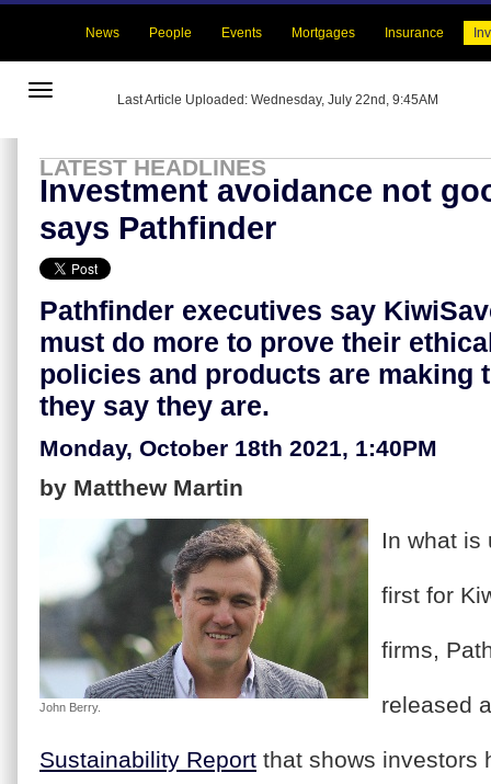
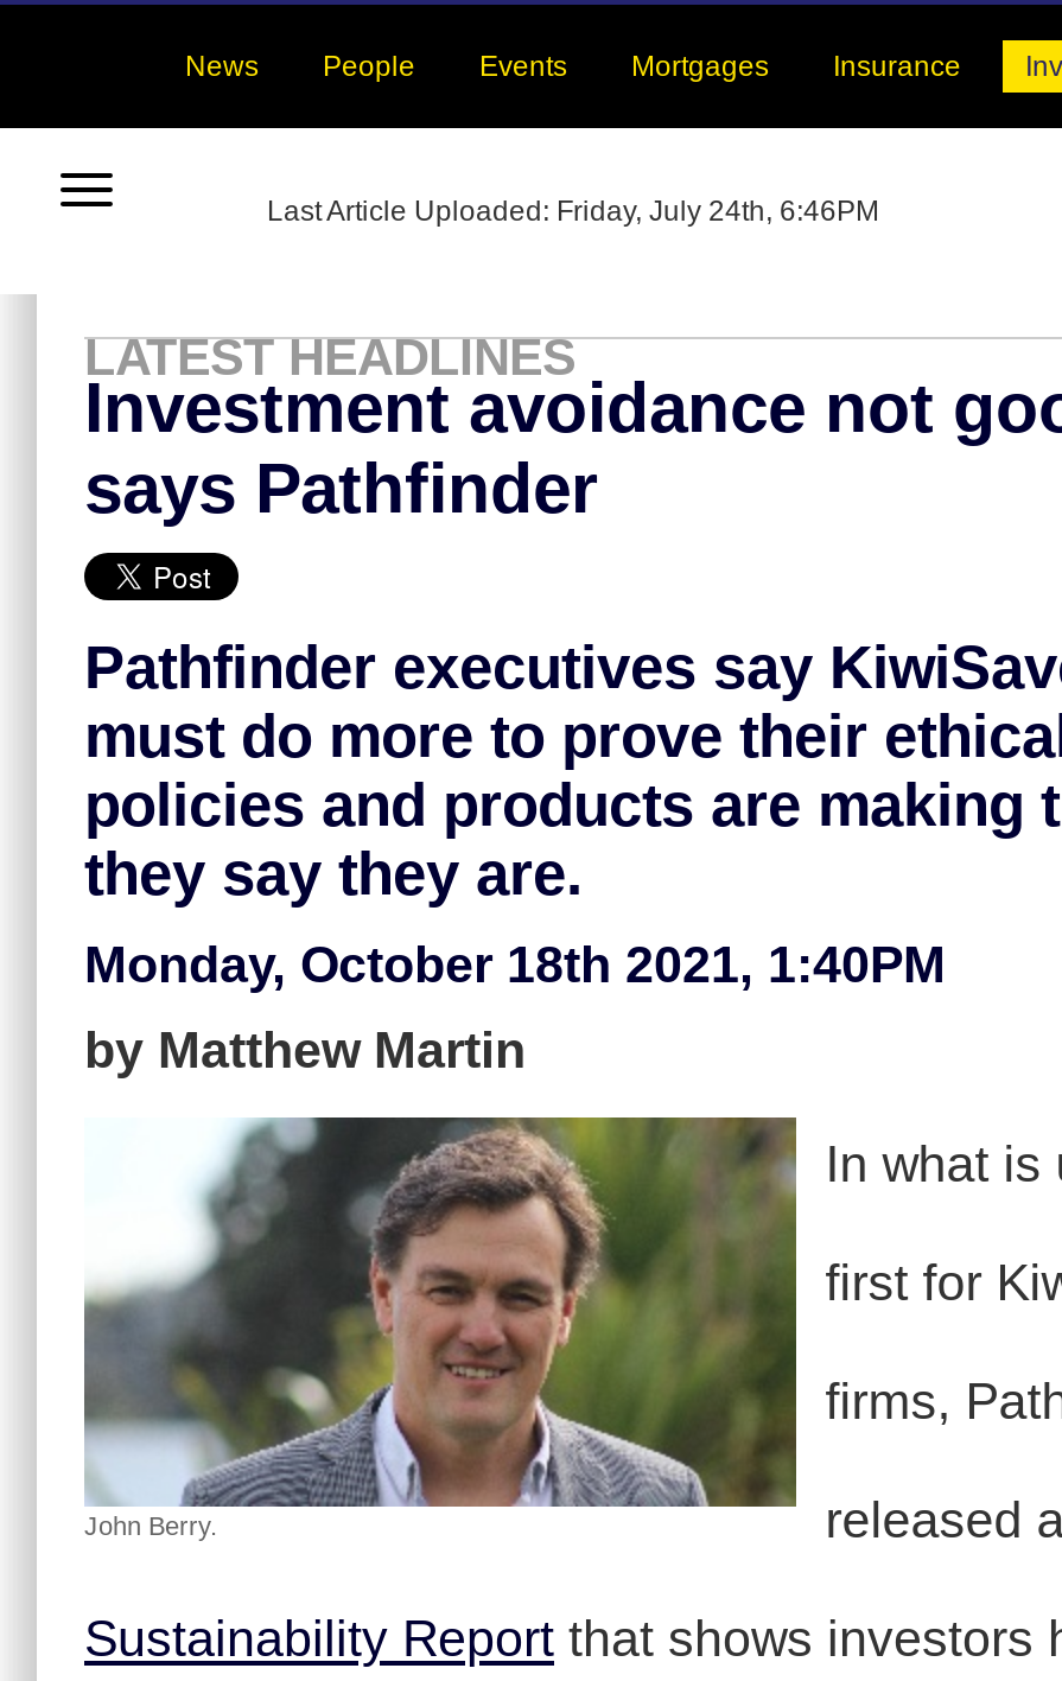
[117,92,438,107] Last Article Uploaded: Wednesday, July 22nd, 9:45AM -> [267,195,879,228] Last Article Uploaded: Friday, July 24th, 6:46PM

